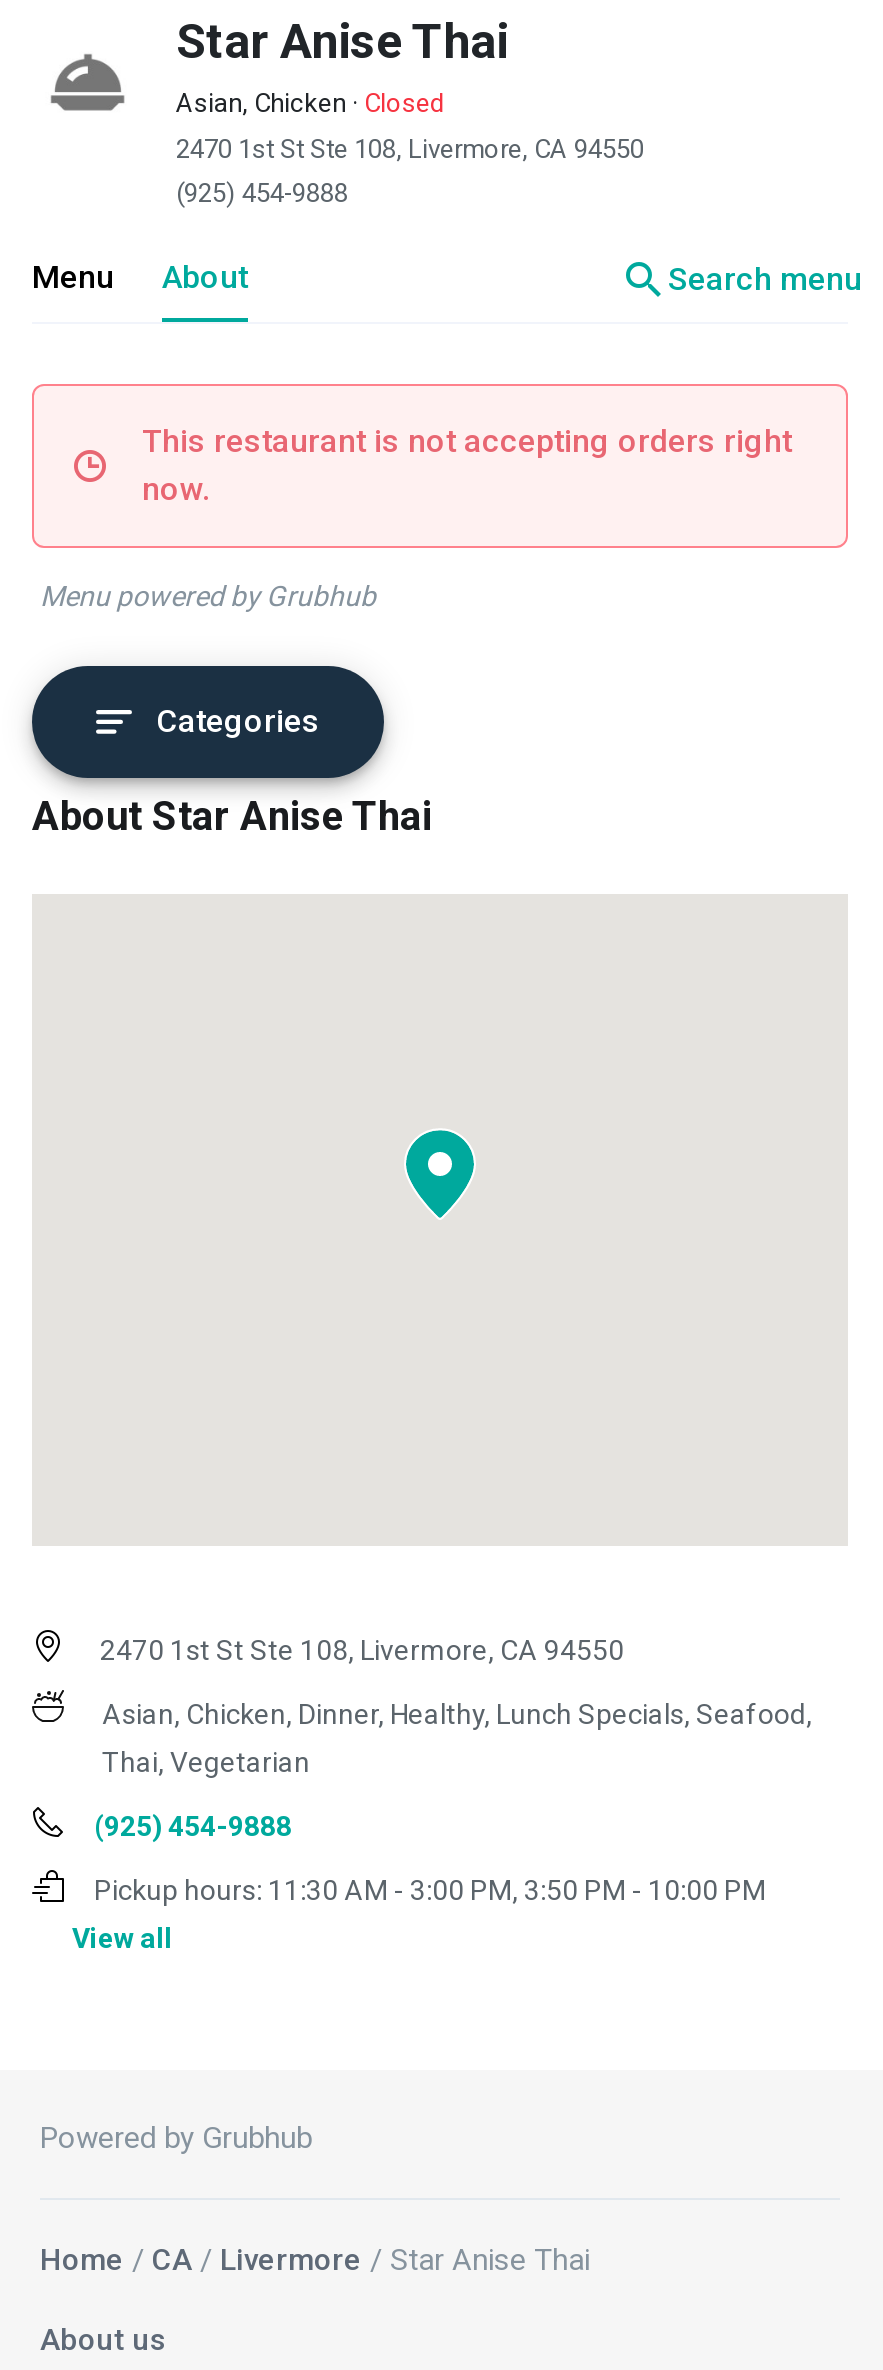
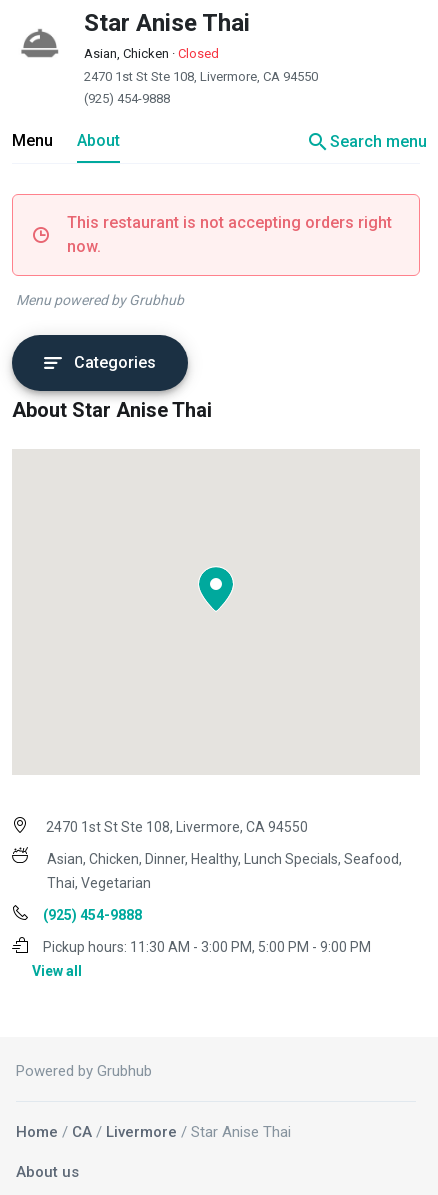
[94,1875,766,1907] Pickup hours: 11:30 AM - 3:00 PM, 3:50 PM - 10:00 PM -> [43,939,371,955] Pickup hours: 11:30 AM - 3:00 PM, 5:00 PM - 9:00 PM

